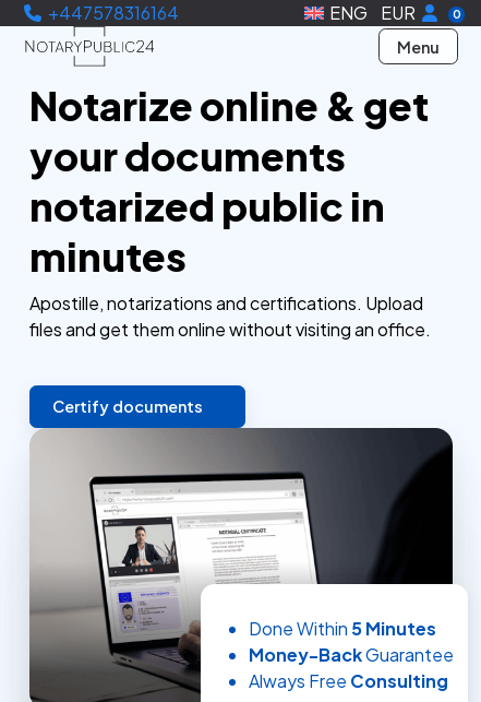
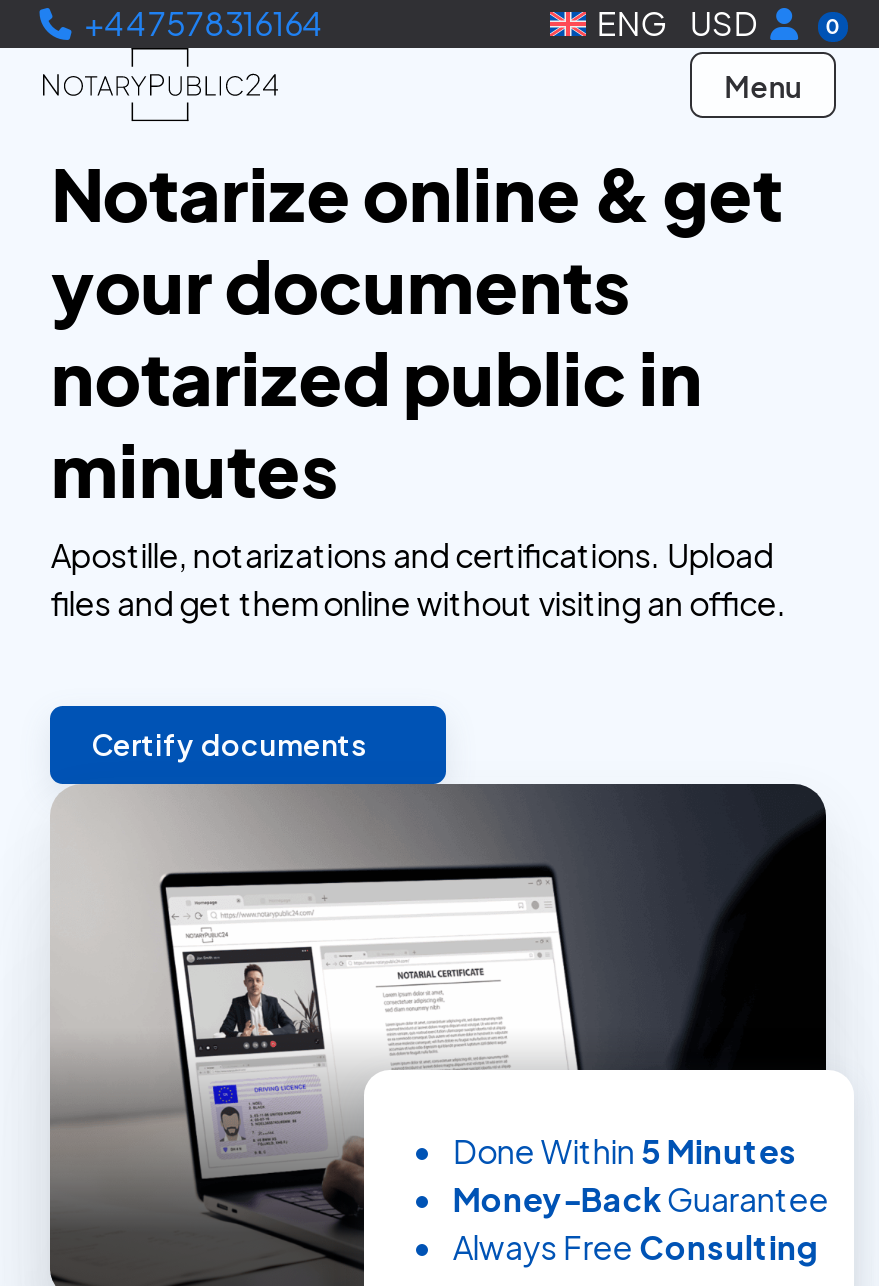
[330,1,415,24] ENG EUR -> [597,2,757,44] ENG USD

